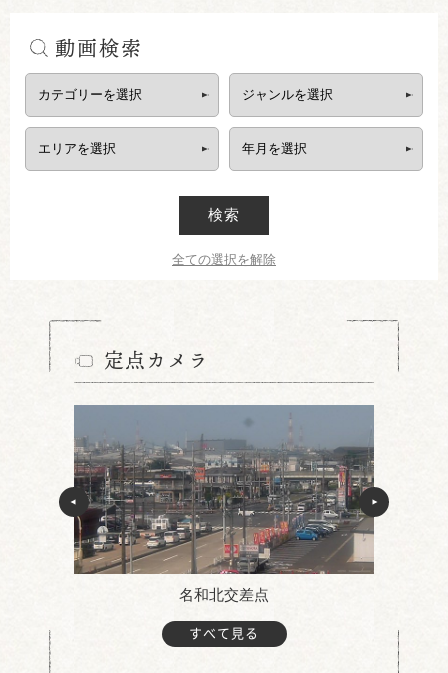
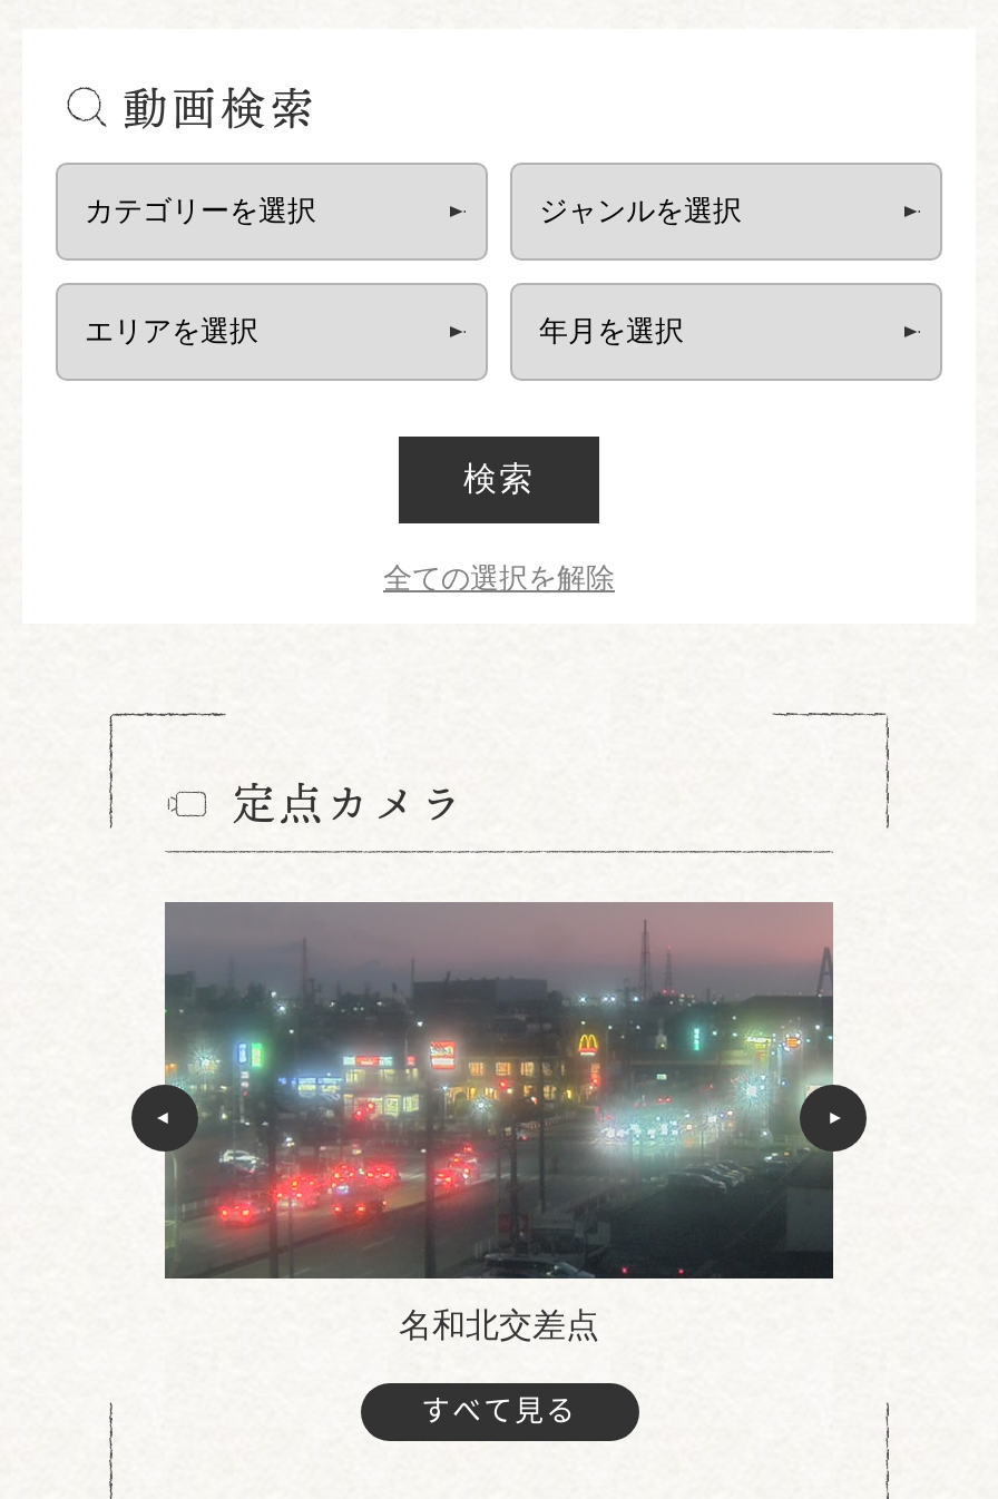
[73,405,375,575] [image] -> [163,902,835,1281] [image]

